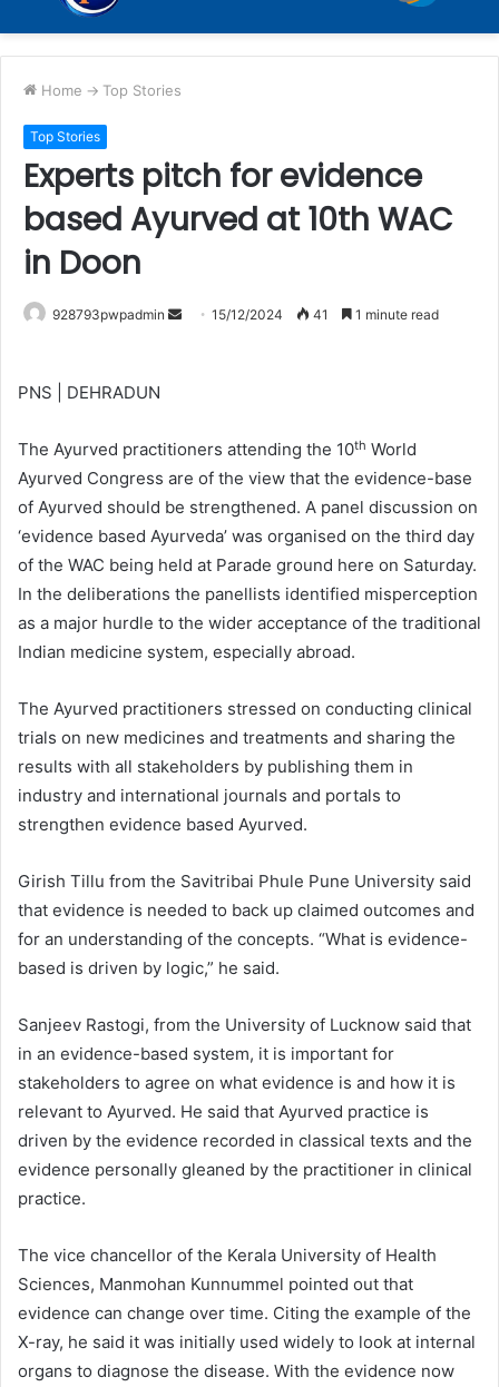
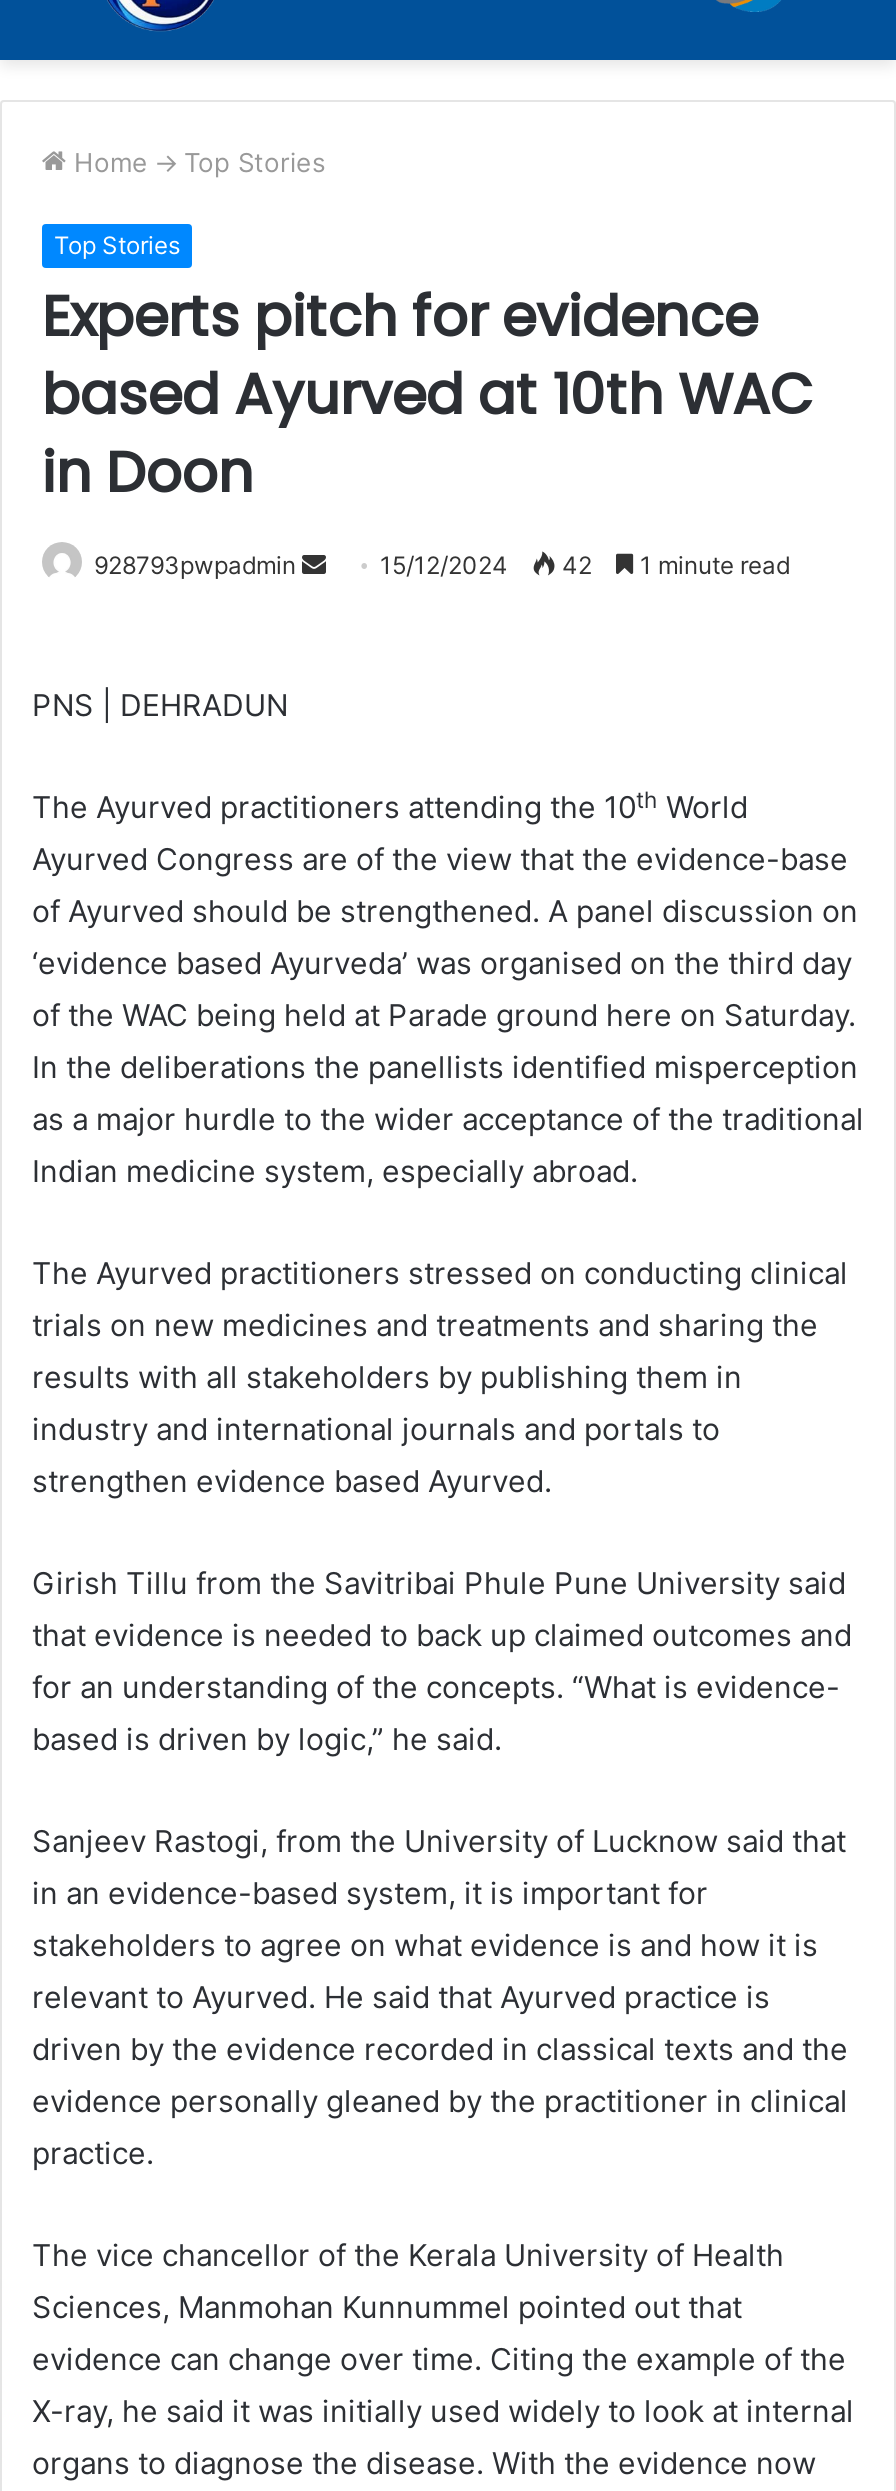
[310,306,329,323] 41 -> [556,550,592,580] 42

